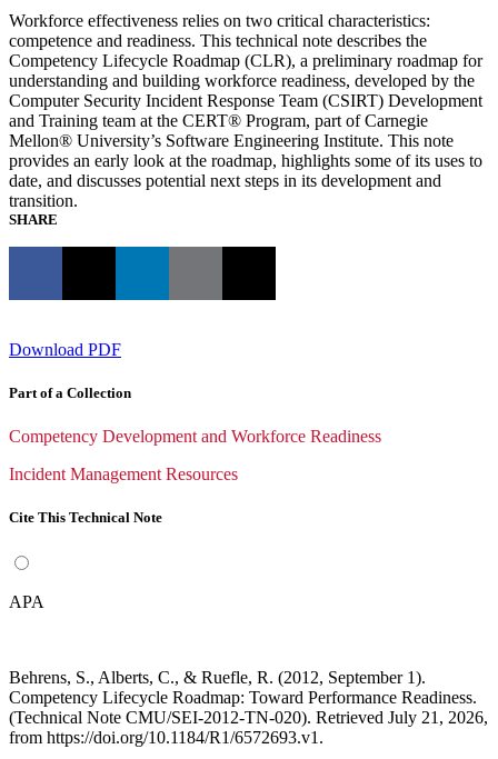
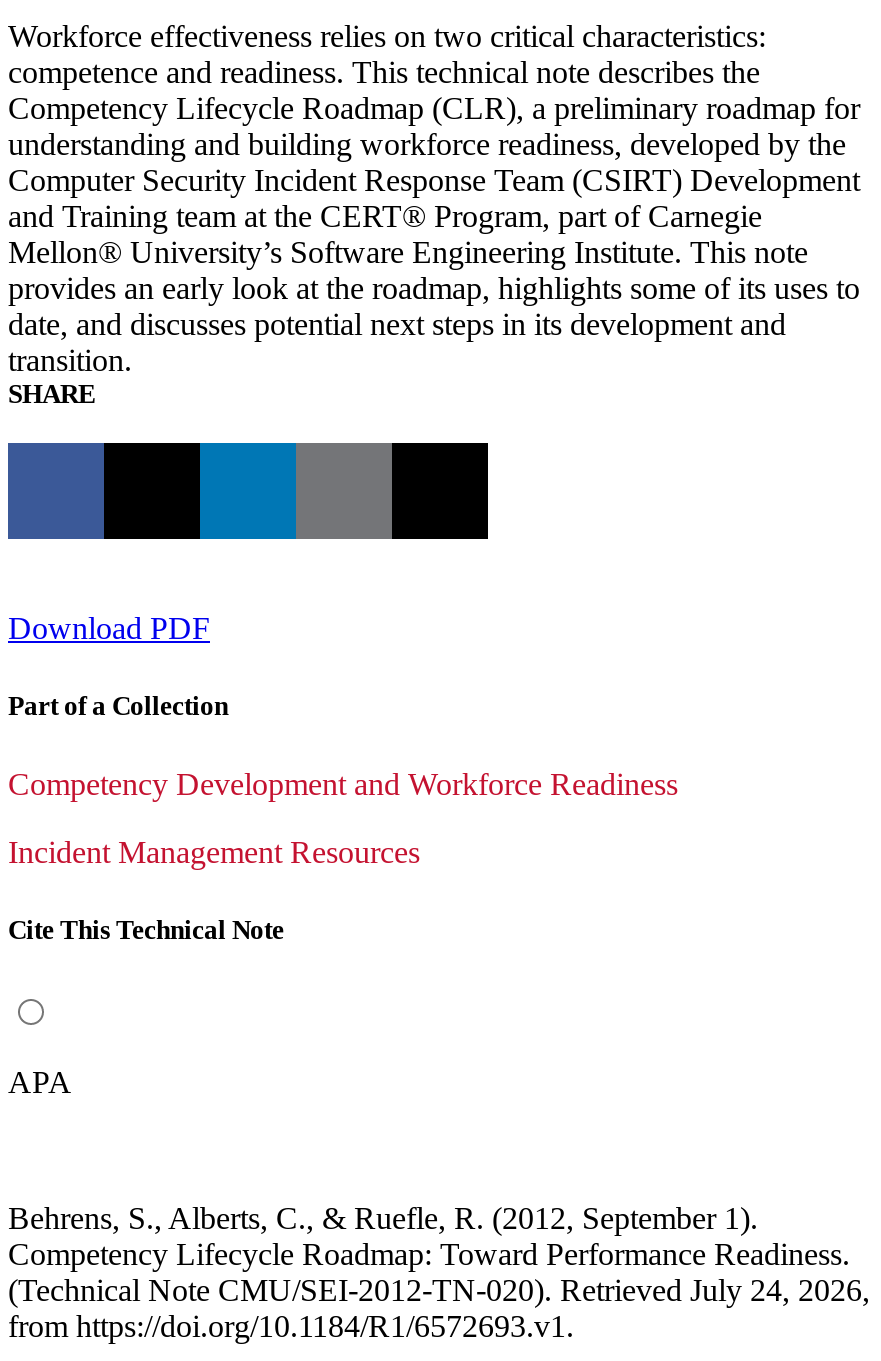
[9,707,488,726] (Technical Note CMU/SEI-2012-TN-020). Retrieved July 21, 2026, -> [8,1272,870,1306] (Technical Note CMU/SEI-2012-TN-020). Retrieved July 24, 2026,

